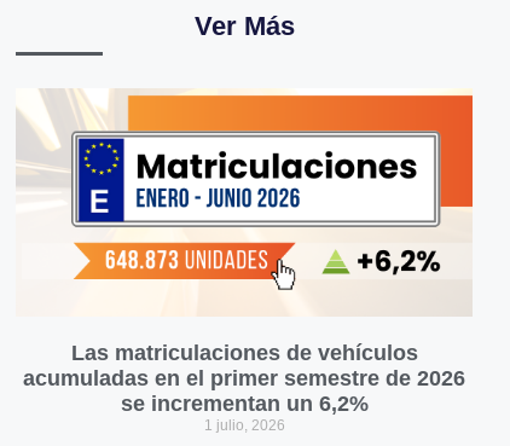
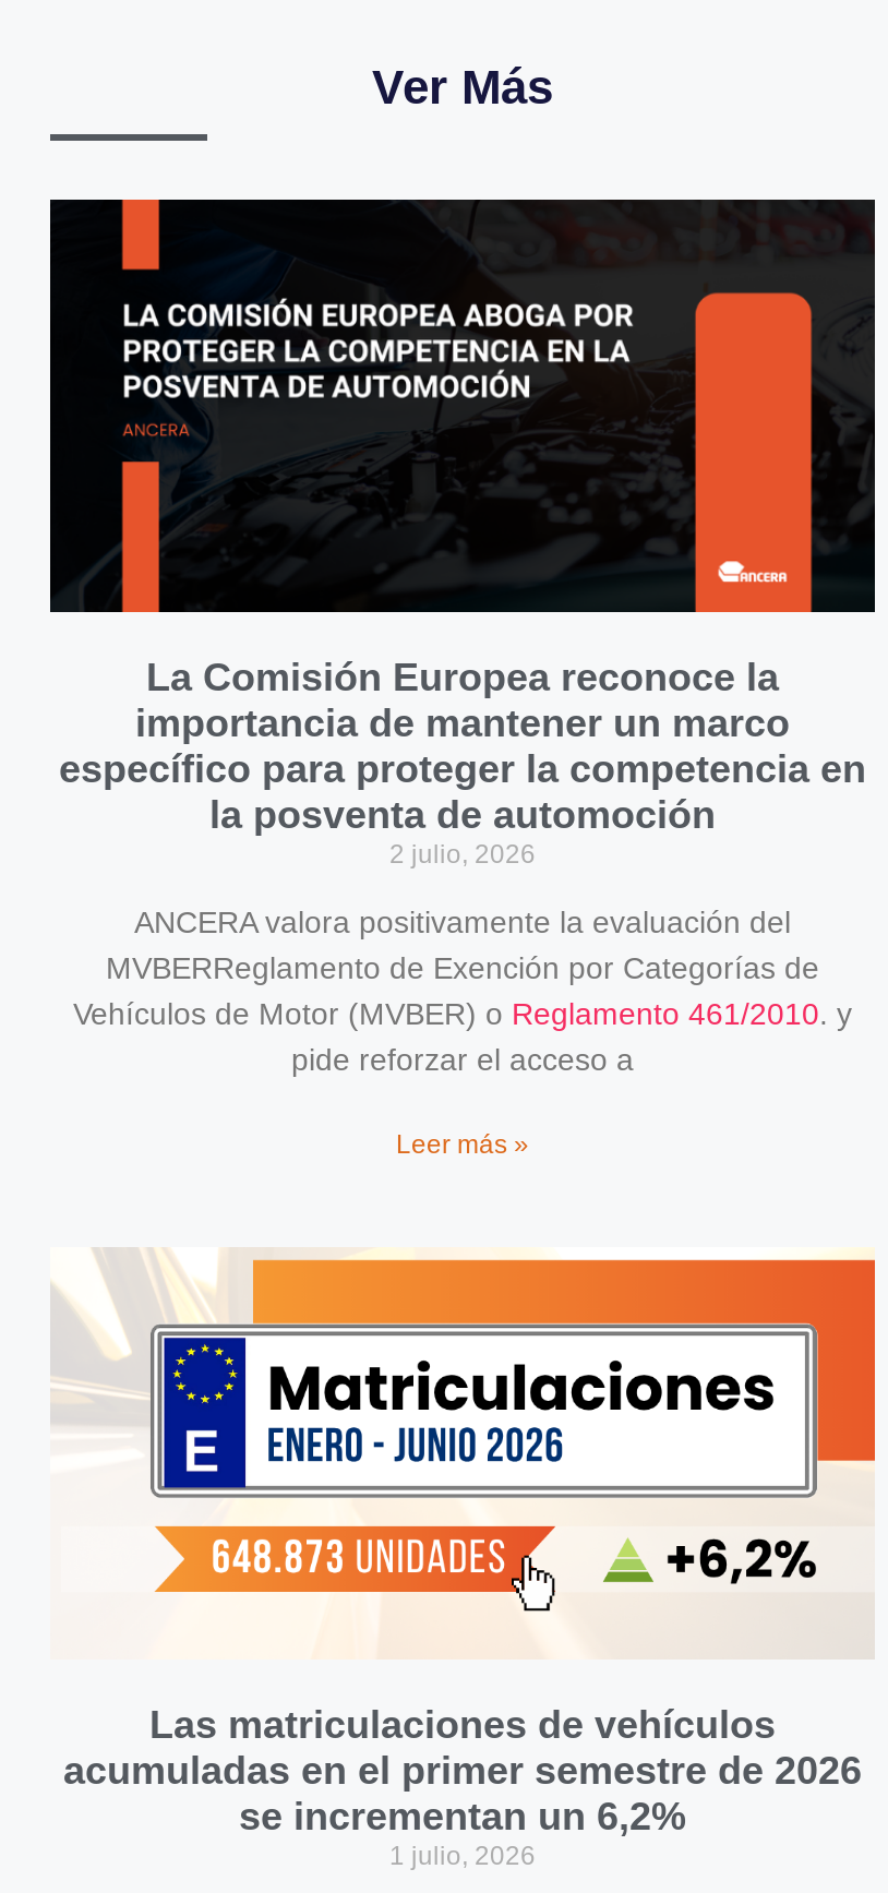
none -> [48,197,877,1161] [image] | La Comisión Europea reconoce la | importancia de mantener un marco | específico para proteger la competencia en | la posventa de automoción | 2 julio, 2026 | ANCERA valora positivamente la evaluación del | MVBERReglamento de Exención por Categorías de | Vehículos de Motor (MVBER) o Reglamento 461/2010. y | pide reforzar el acceso a | Leer más »

